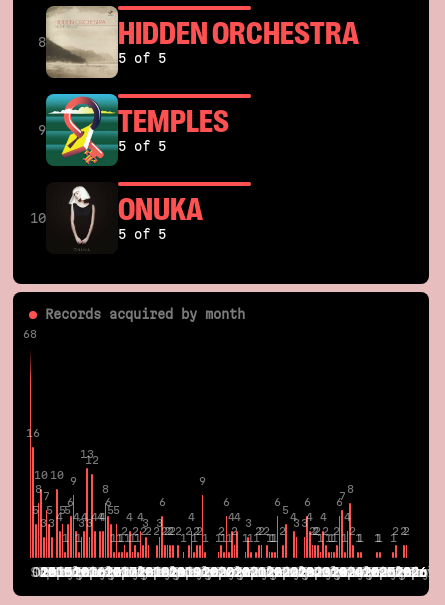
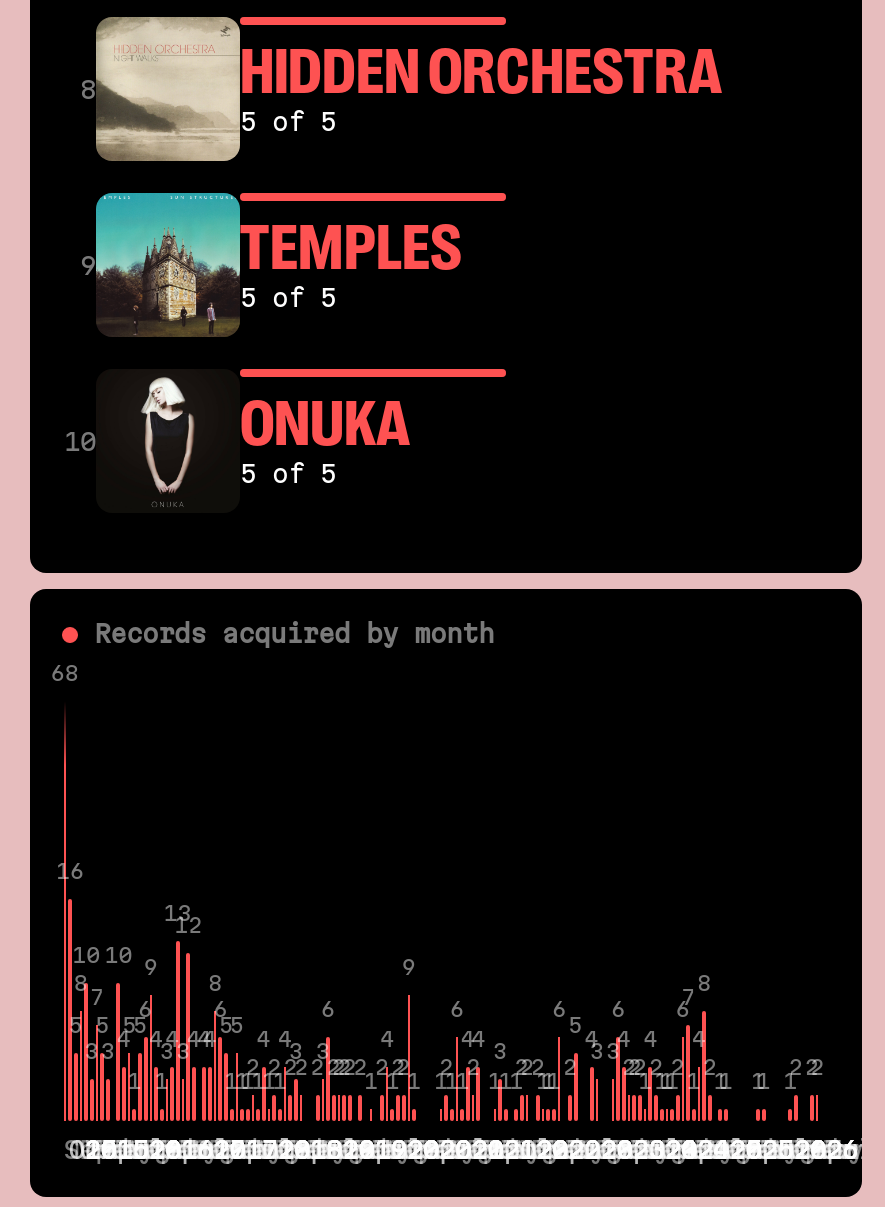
[46,94,118,166] [image] -> [96,193,240,337] [image]

